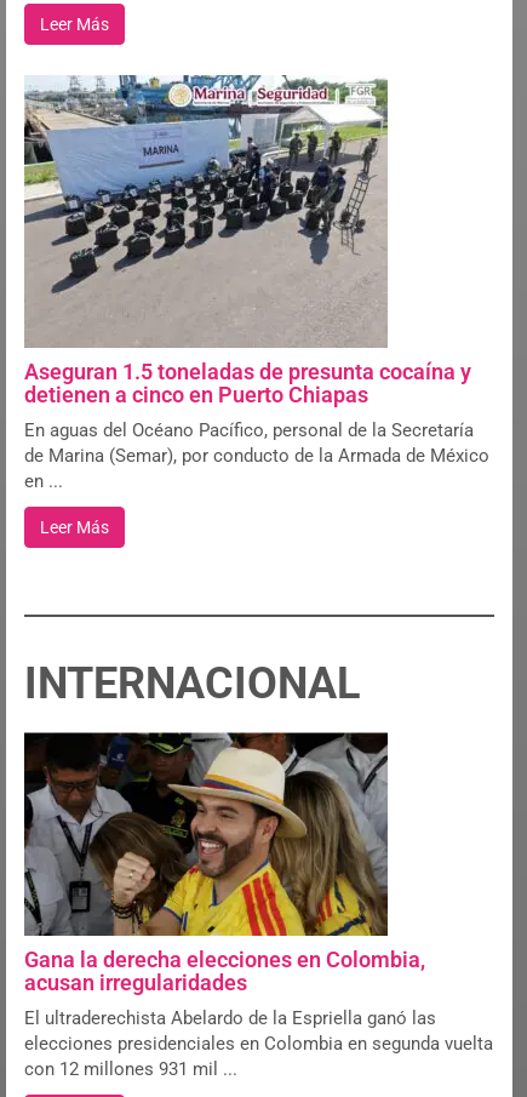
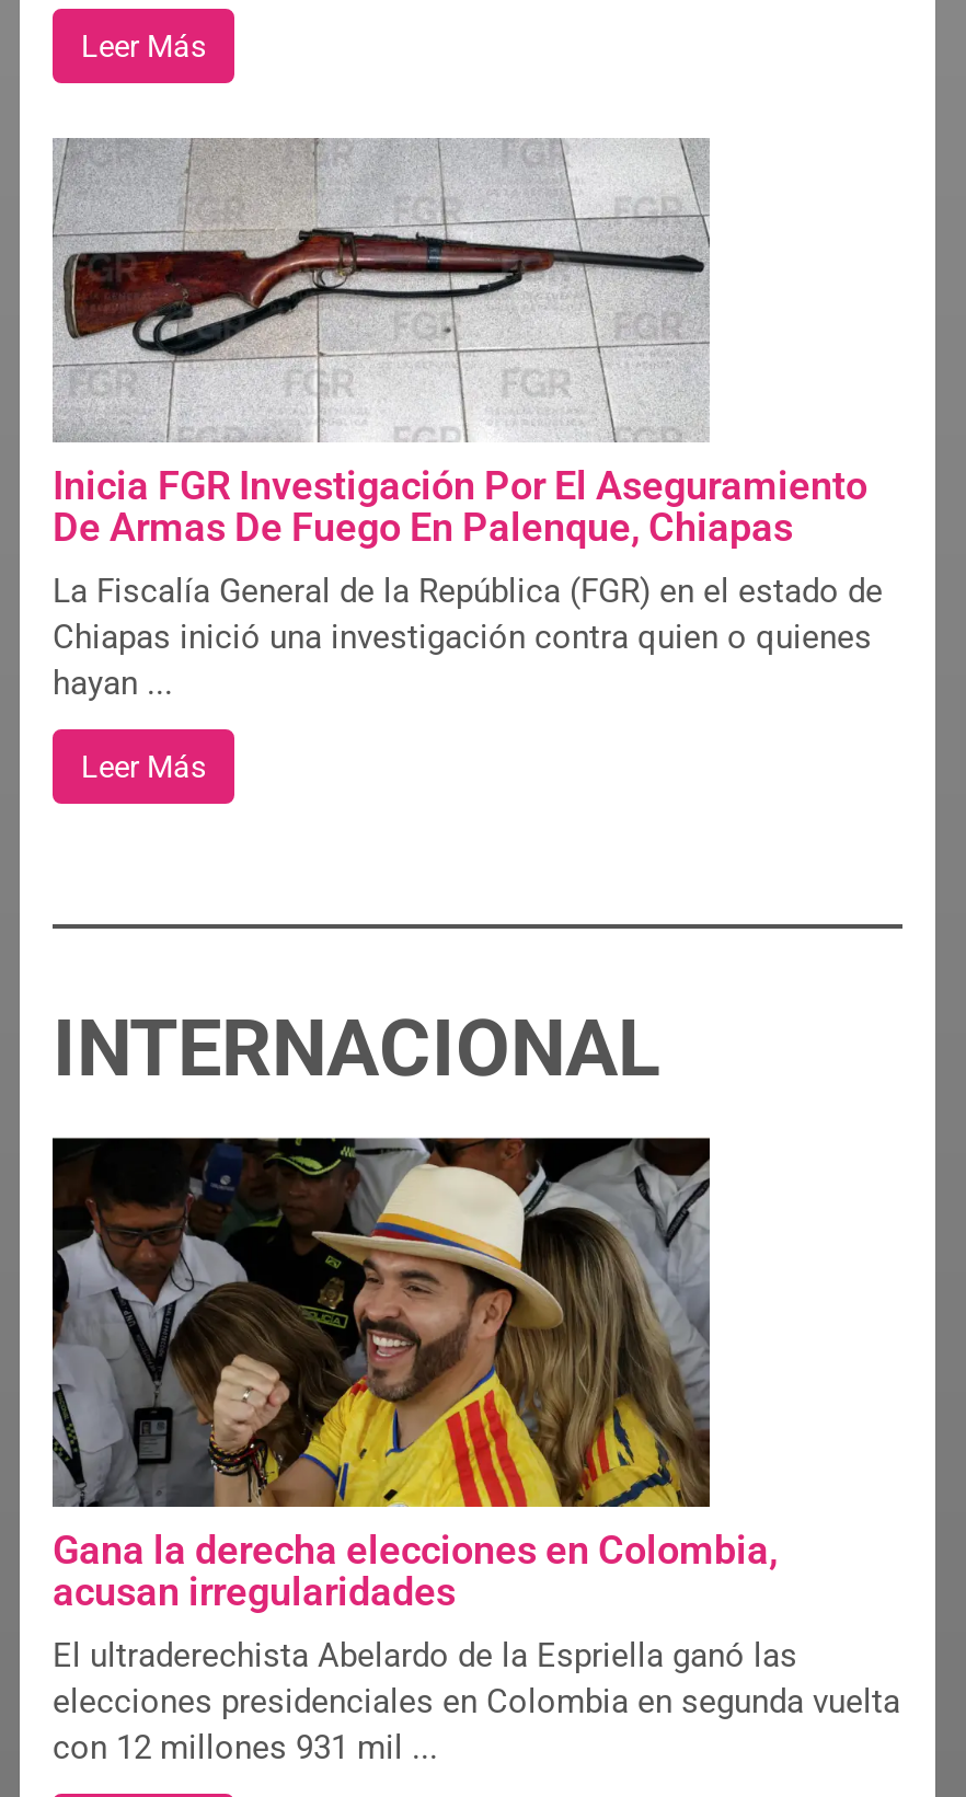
[24,75,388,245] [image] -> [53,137,705,441] [image]
[24,359,471,407] Aseguran 1.5 toneladas de presunta cocaína y | detienen a cinco en Puerto Chiapas -> [53,462,867,550] Inicia FGR Investigación Por El Aseguramiento | De Armas De Fuego En Palenque, Chiapas
[24,419,489,492] En aguas del Océano Pacífico, personal de la Secretaría | de Marina (Semar), por conducto de la Armada de México | en ... -> [53,572,883,703] La Fiscalía General de la República (FGR) en el estado de | Chiapas inició una investigación contra quien o quienes | hayan ...

